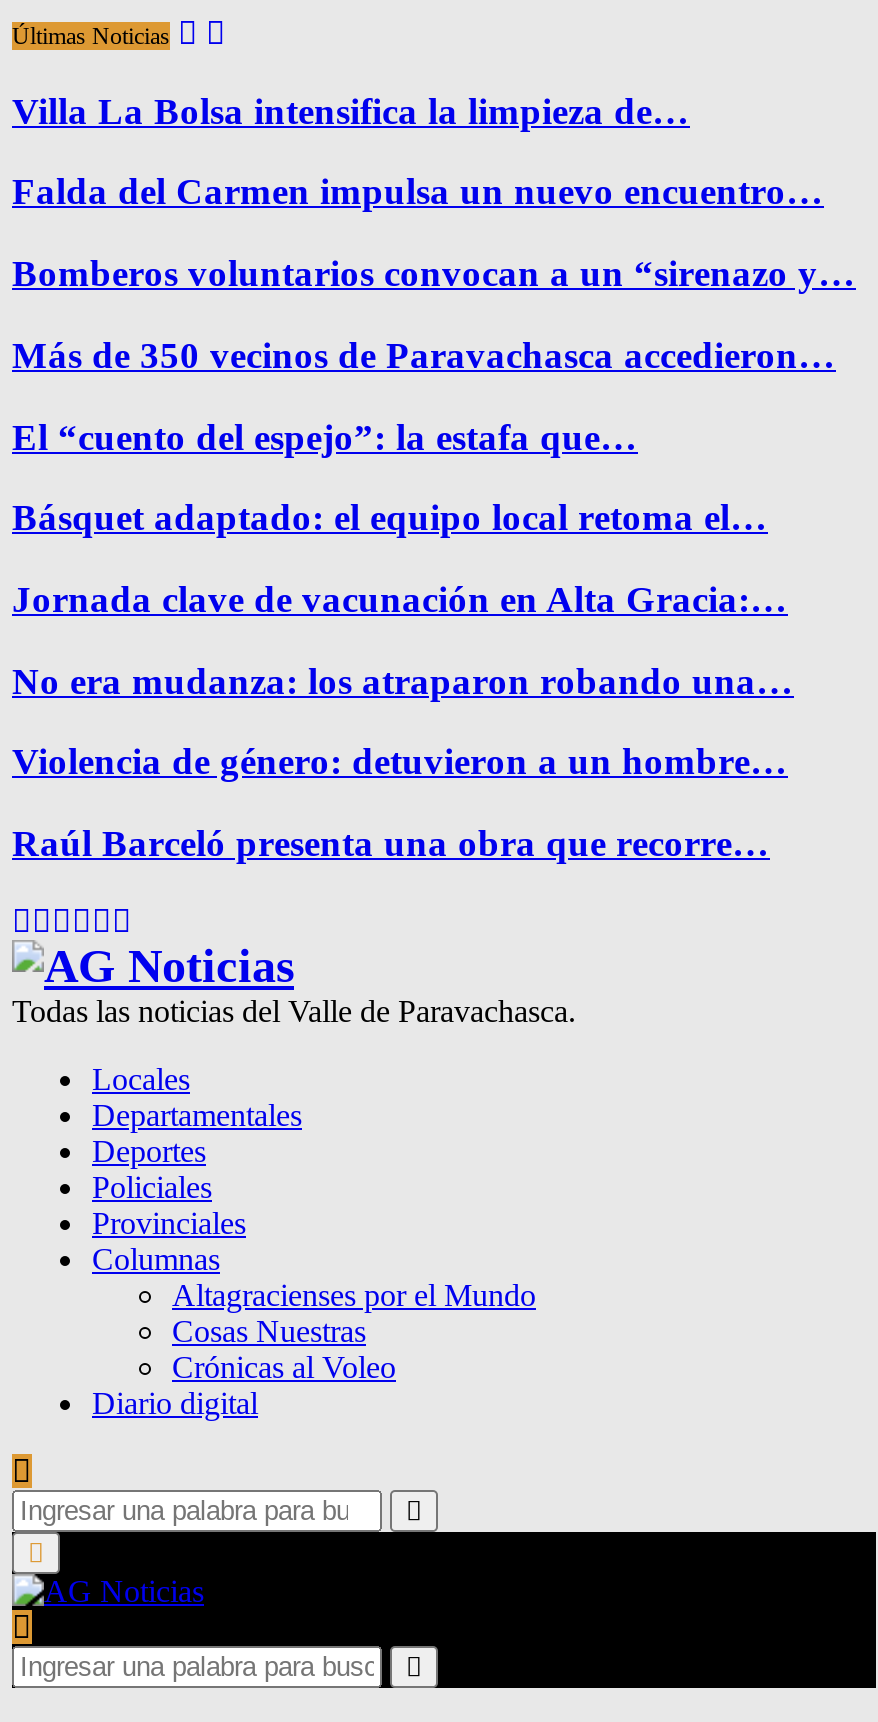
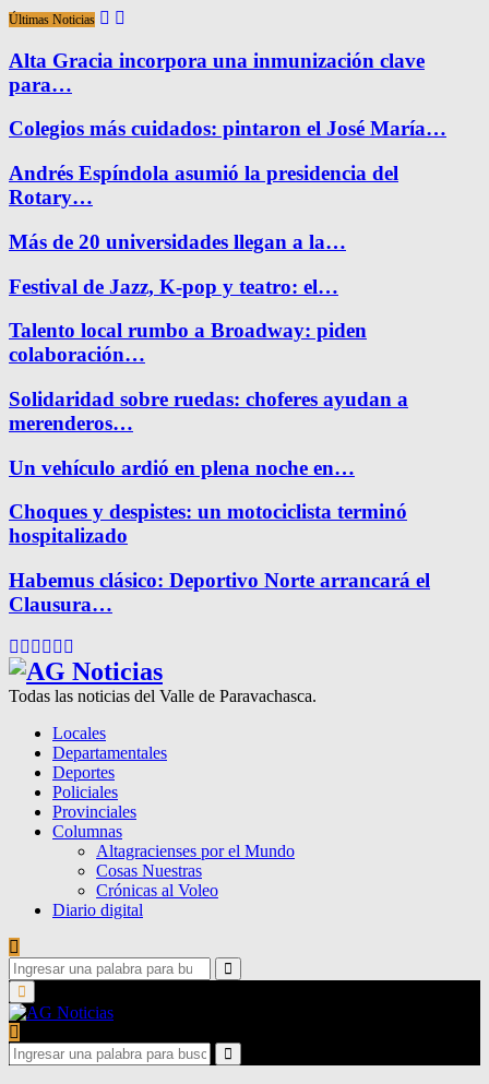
[12,89,690,131] Villa La Bolsa intensifica la limpieza de… -> [9,49,425,96] Alta Gracia incorpora una inmunización clave | para…
[12,171,824,213] Falda del Carmen impulsa un nuevo encuentro… -> [9,117,446,140] Colegios más cuidados: pintaron el José María…
[12,252,856,294] Bomberos voluntarios convocan a un “sirenazo y… -> [9,162,398,209] Andrés Espíndola asumió la presidencia del | Rotary…
[12,334,836,376] Más de 350 vecinos de Paravachasca accedieron… -> [9,230,346,253] Más de 20 universidades llegan a la…
[12,415,638,457] El “cuento del espejo”: la estafa que… -> [9,275,338,298] Festival de Jazz, K-pop y teatro: el…
[12,497,768,539] Básquet adaptado: el equipo local retoma el… -> [9,319,367,366] Talento local rumbo a Broadway: piden | colaboración…
[12,578,788,620] Jornada clave de vacunación en Alta Gracia:… -> [9,388,408,434] Solidaridad sobre ruedas: choferes ayudan a | merenderos…
[12,660,794,702] No era mudanza: los atraparon robando una… -> [9,456,355,479] Un vehículo ardió en plena noche en…
[12,741,788,783] Violencia de género: detuvieron a un hombre… -> [9,501,407,547] Choques y despistes: un motociclista terminó | hospitalizado
[12,822,770,864] Raúl Barceló presenta una obra que recorre… -> [9,569,430,616] Habemus clásico: Deportivo Norte arrancará el | Clausura…

